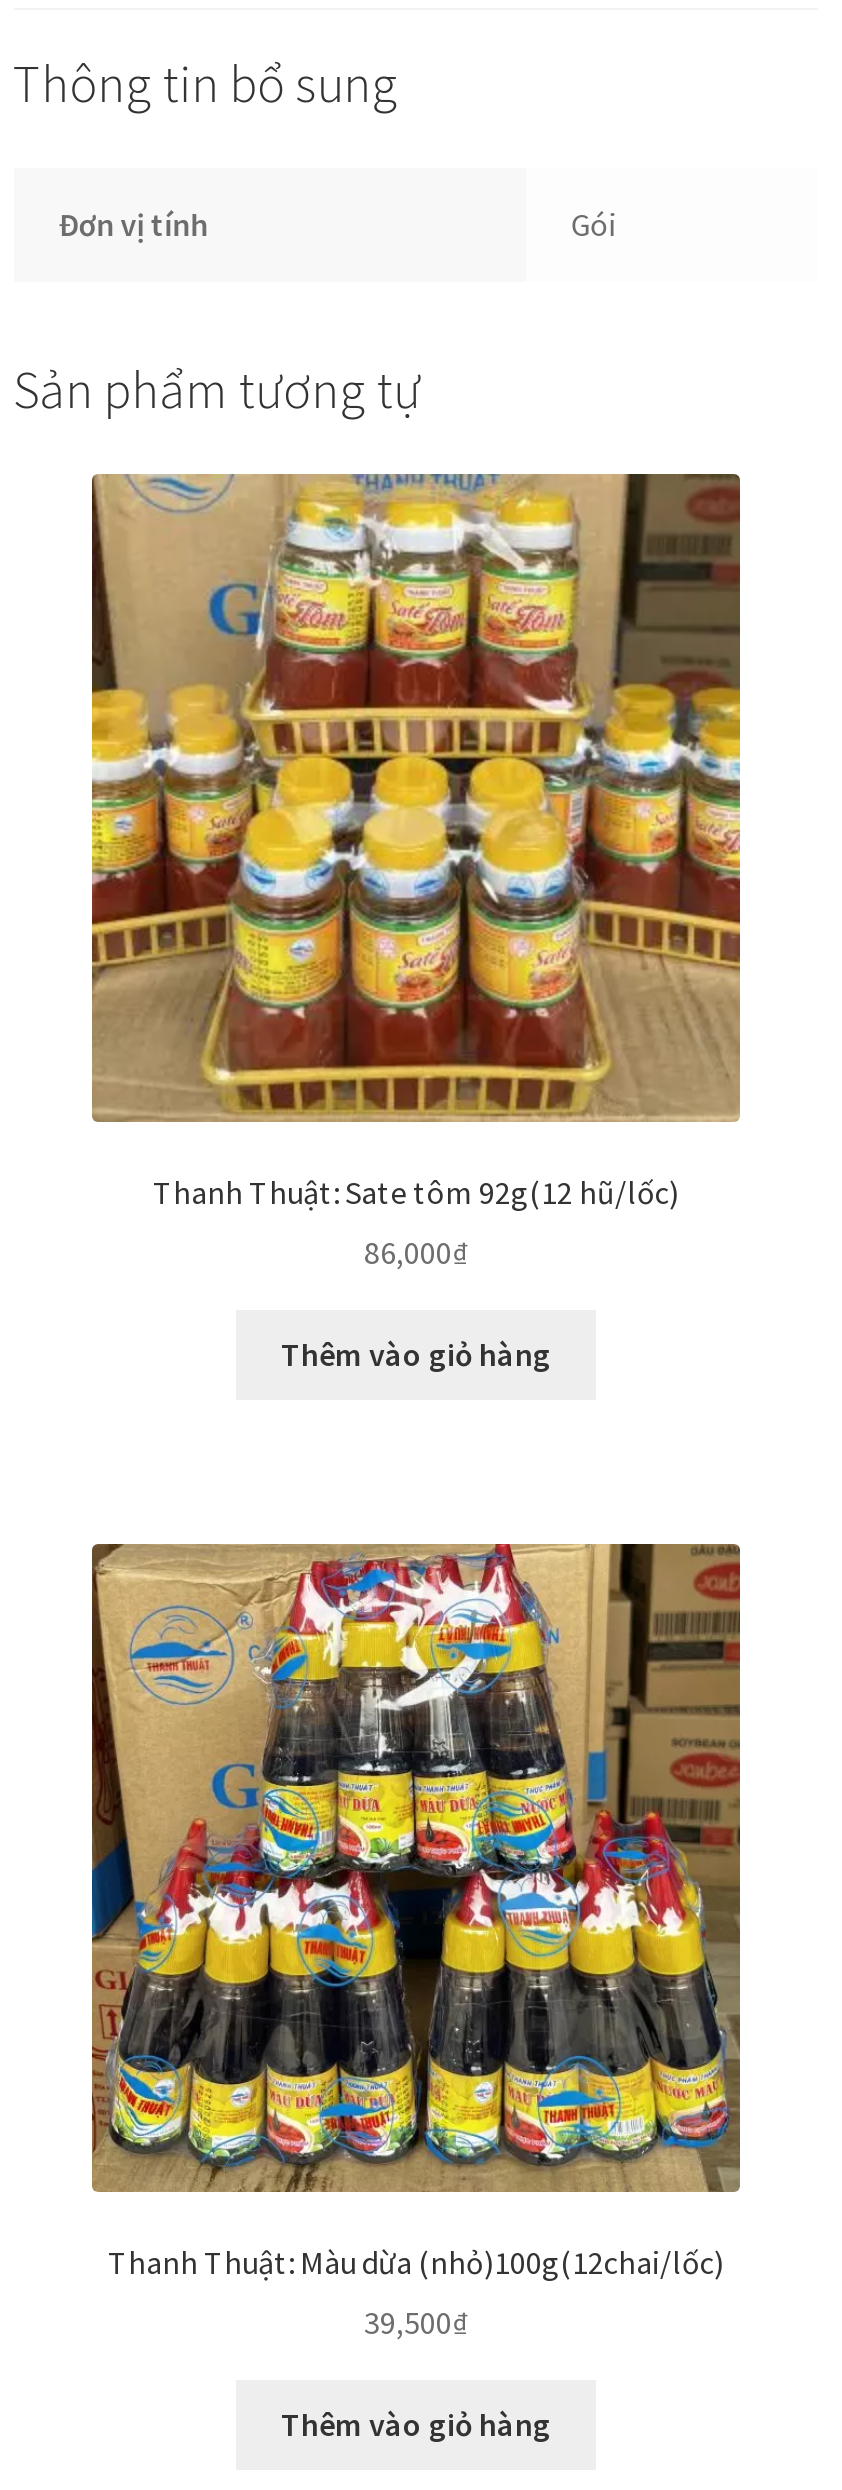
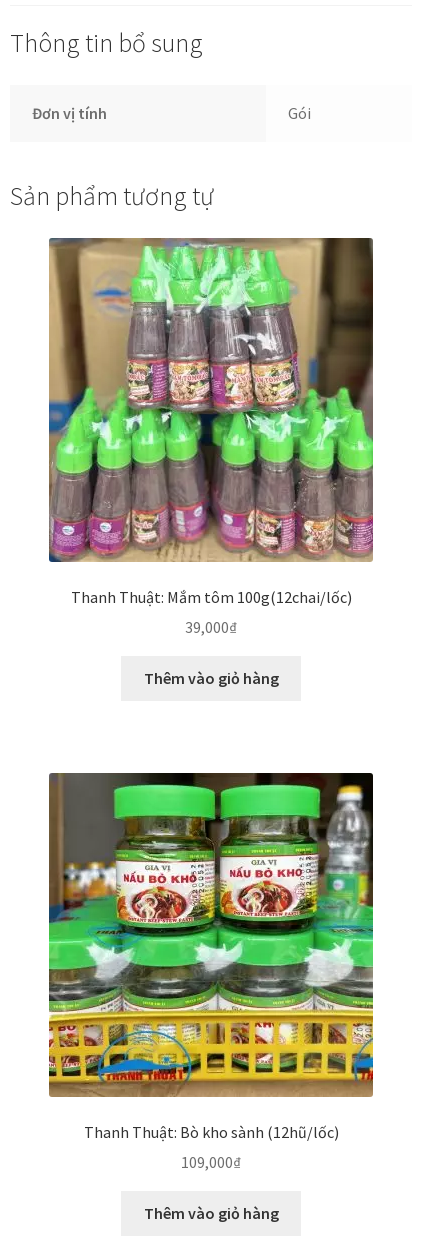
[90,472,742,1211] [image] | Thanh Thuật: Sate tôm 92g(12 hũ/lốc) -> [48,237,374,607] [image] | Thanh Thuật: Mắm tôm 100g(12chai/lốc)
[364,1233,468,1273] 86,000₫ -> [185,617,237,637] 39,000₫
[90,1542,742,2281] [image] | Thanh Thuật: Màu dừa (nhỏ)100g(12chai/lốc) -> [48,772,374,1141] [image] | Thanh Thuật: Bò kho sành (12hũ/lốc)
[364,2302,468,2342] 39,500₫ -> [181,1152,241,1172] 109,000₫

